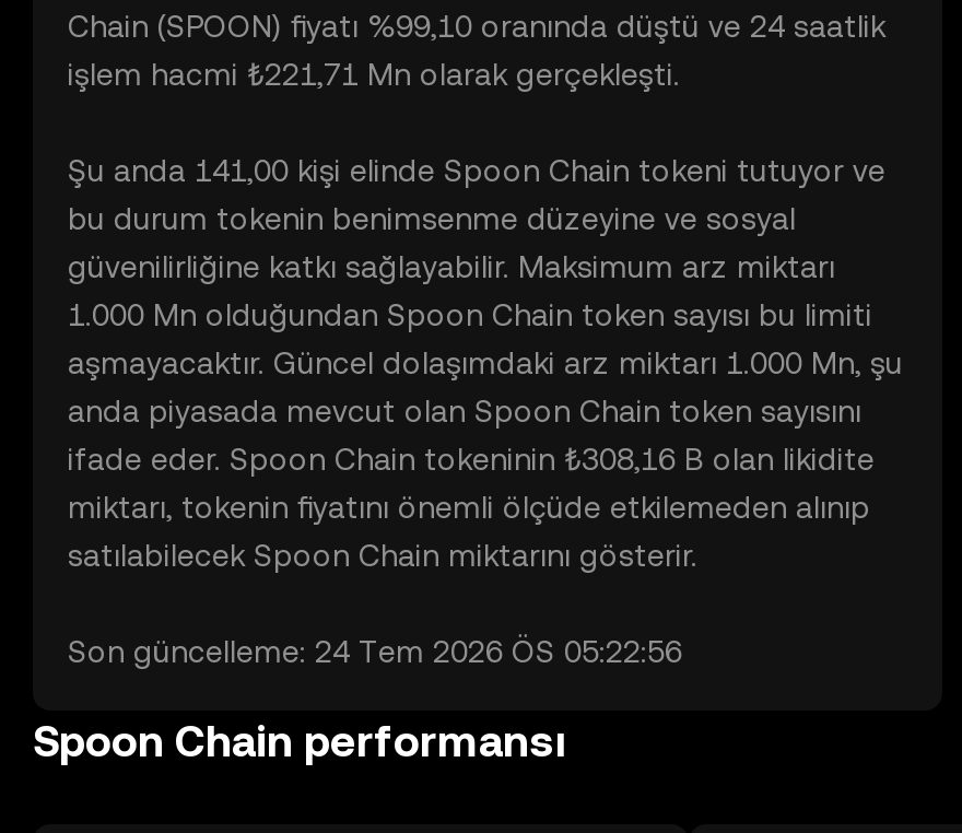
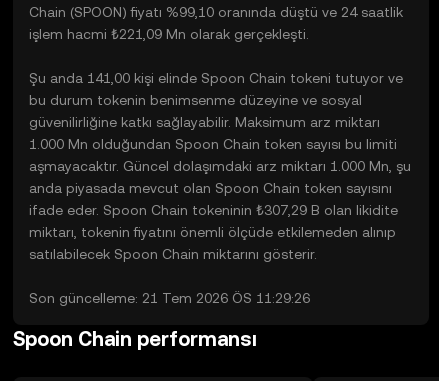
[68,57,680,92] işlem hacmi ₺221,71 Mn olarak gerçekleşti. -> [29,26,309,42] işlem hacmi ₺221,09 Mn olarak gerçekleşti.
[68,442,875,477] ifade eder. Spoon Chain tokeninin ₺308,16 B olan likidite -> [29,202,398,218] ifade eder. Spoon Chain tokeninin ₺307,29 B olan likidite
[68,634,682,669] Son güncelleme: 24 Tem 2026 ÖS 05:22:56 -> [29,290,310,306] Son güncelleme: 21 Tem 2026 ÖS 11:29:26

